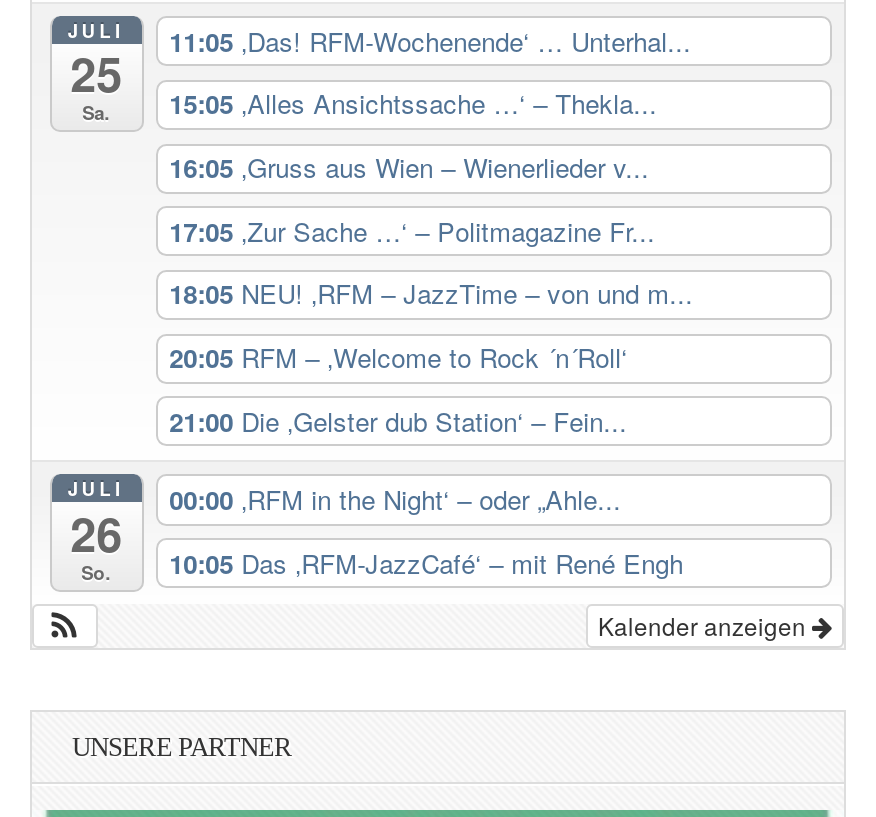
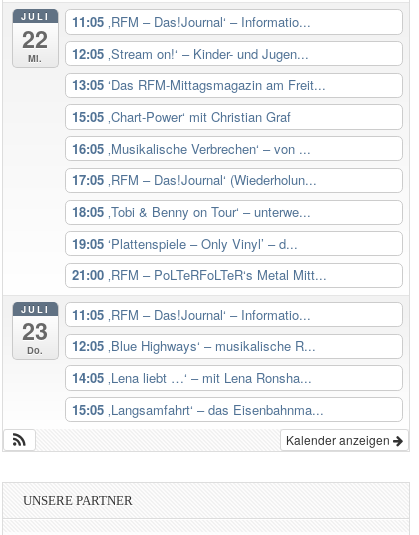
[169,22,693,440] 11:05 ‚Das! RFM-Wochenende‘ … Unterhal... | 15:05 ‚Alles Ansichtssache …‘ – Thekla... | 16:05 ‚Gruss aus Wien – Wienerlieder v... | 17:05 ‚Zur Sache …‘ – Politmagazine Fr... | 18:05 NEU! ‚RFM – JazzTime – von und m... | 20:05 RFM – ‚Welcome to Rock ´n´Roll‘ | 21:00 Die ‚Gelster dub Station‘ – Fein... -> [72,12,327,284] 11:05 ‚RFM – Das!Journal‘ – Informatio... | 12:05 ‚Stream on!‘ – Kinder- und Jugen... | 13:05 ‘Das RFM-Mittagsmagazin am Freit... | 15:05 ‚Chart-Power‘ mit Christian Graf | 16:05 ‚Musikalische Verbrechen‘ – von ... | 17:05 ‚RFM – Das!Journal‘ (Wiederholun... | 18:05 ‚Tobi & Benny on Tour‘ – unterwe... | 19:05 ‘Plattenspiele – Only Vinyl’ – d... | 21:00 ‚RFM – PoLTeRFoLTeR‘s Metal Mitt...
[70,41,122,127] 25 | Sa. -> [22,22,48,65] 22 | Mi.
[169,481,683,582] 00:00 ‚RFM in the Night‘ – oder „Ahle... | 10:05 Das ‚RFM-JazzCafé‘ – mit René Engh -> [72,305,324,419] 11:05 ‚RFM – Das!Journal‘ – Informatio... | 12:05 ‚Blue Highways‘ – musikalische R... | 14:05 ‚Lena liebt …‘ – mit Lena Ronsha... | 15:05 ‚Langsamfahrt‘ – das Eisenbahnma...
[70,500,122,586] 26 | So. -> [22,314,48,357] 23 | Do.

